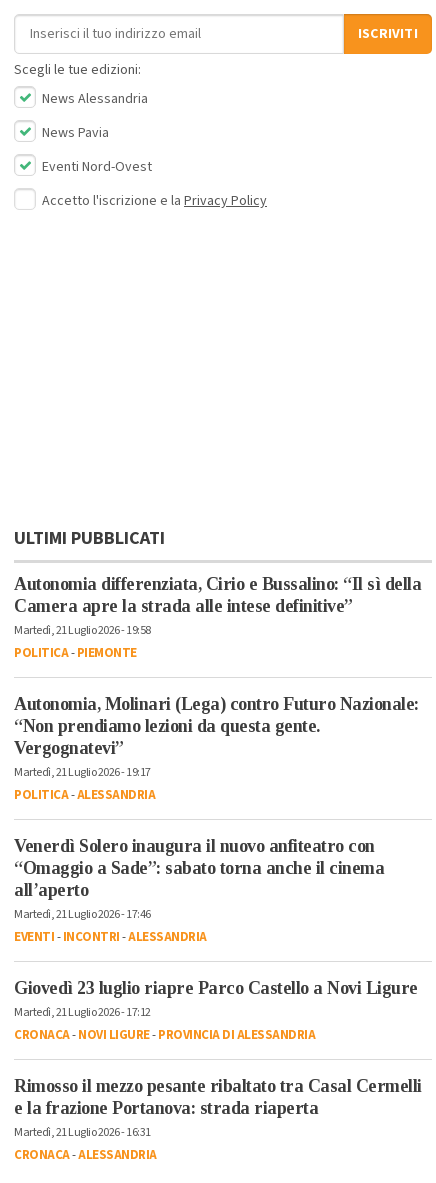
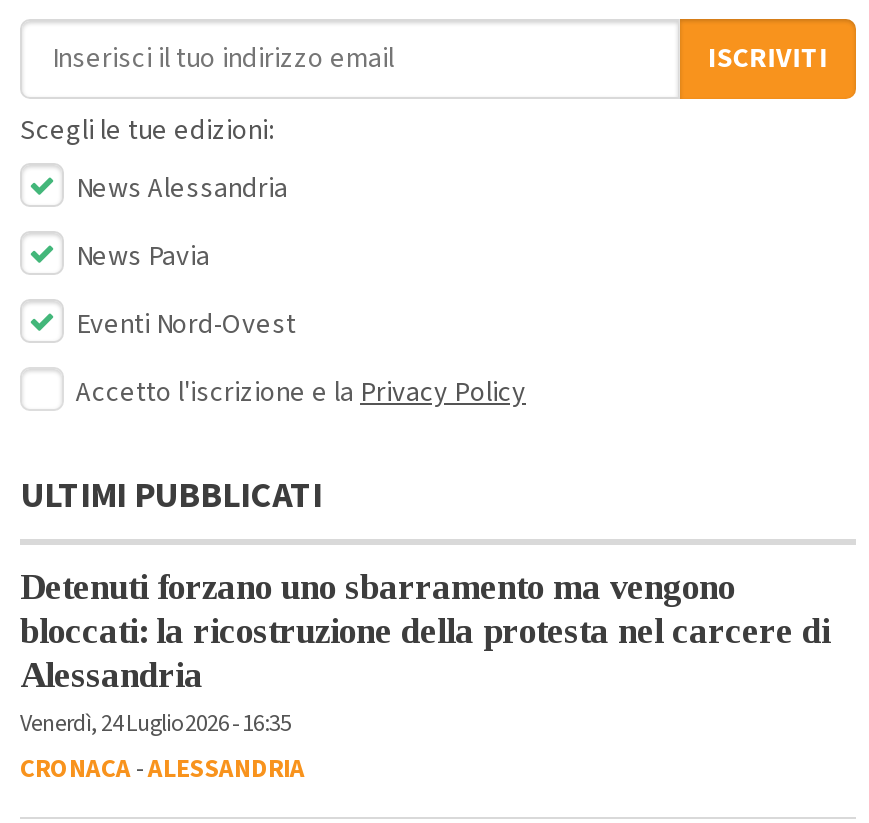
[14,574,421,1141] Autonomia differenziata, Cirio e Bussalino: “Il sì della | Camera apre la strada alle intese definitive” | Martedì, 21 Luglio 2026 - 19:58 | POLITICA-PIEMONTE | Autonomia, Molinari (Lega) contro Futuro Nazionale: | “Non prendiamo lezioni da questa gente. | Vergognatevi” | Martedì, 21 Luglio 2026 - 19:17 | POLITICA-ALESSANDRIA | Venerdì Solero inaugura il nuovo anfiteatro con | “Omaggio a Sade”: sabato torna anche il cinema | all’aperto | Martedì, 21 Luglio 2026 - 17:46 | EVENTI-INCONTRI-ALESSANDRIA | Giovedì 23 luglio riapre Parco Castello a Novi Ligure | Martedì, 21 Luglio 2026 - 17:12 | CRONACA-NOVI LIGURE-PROVINCIA DI ALESSANDRIA | Rimosso il mezzo pesante ribaltato tra Casal Cermelli | e la frazione Portanova: strada riaperta | Martedì, 21 Luglio 2026 - 16:31 -> [20,568,830,742] Detenuti forzano uno sbarramento ma vengono | bloccati: la ricostruzione della protesta nel carcere di | Alessandria | Venerdì, 24 Luglio 2026 - 16:35

